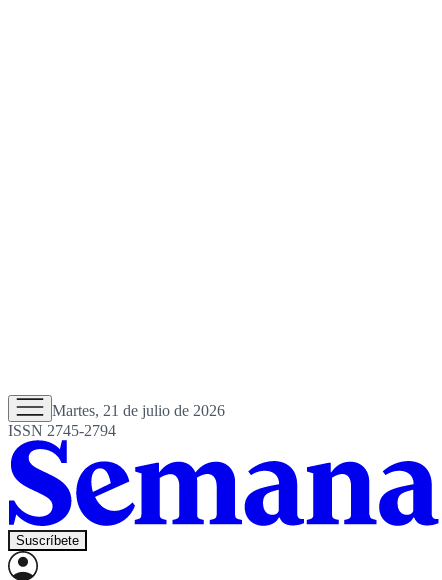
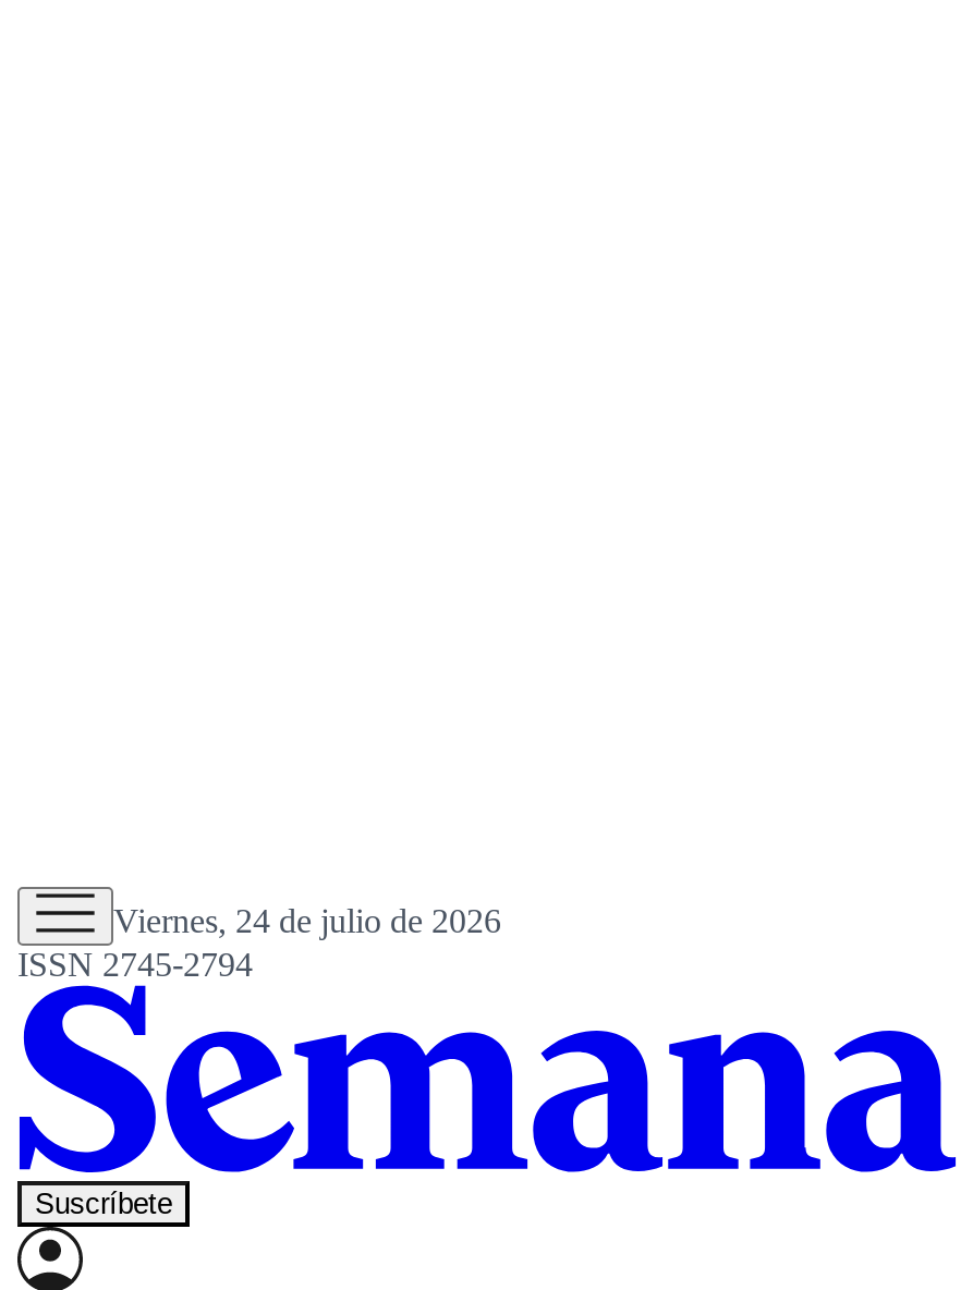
[52,402,225,419] Martes, 21 de julio de 2026 -> [113,902,501,939] Viernes, 24 de julio de 2026

